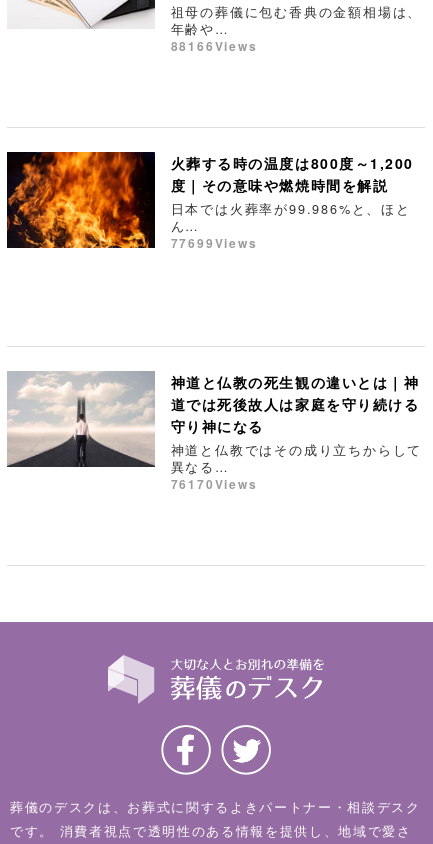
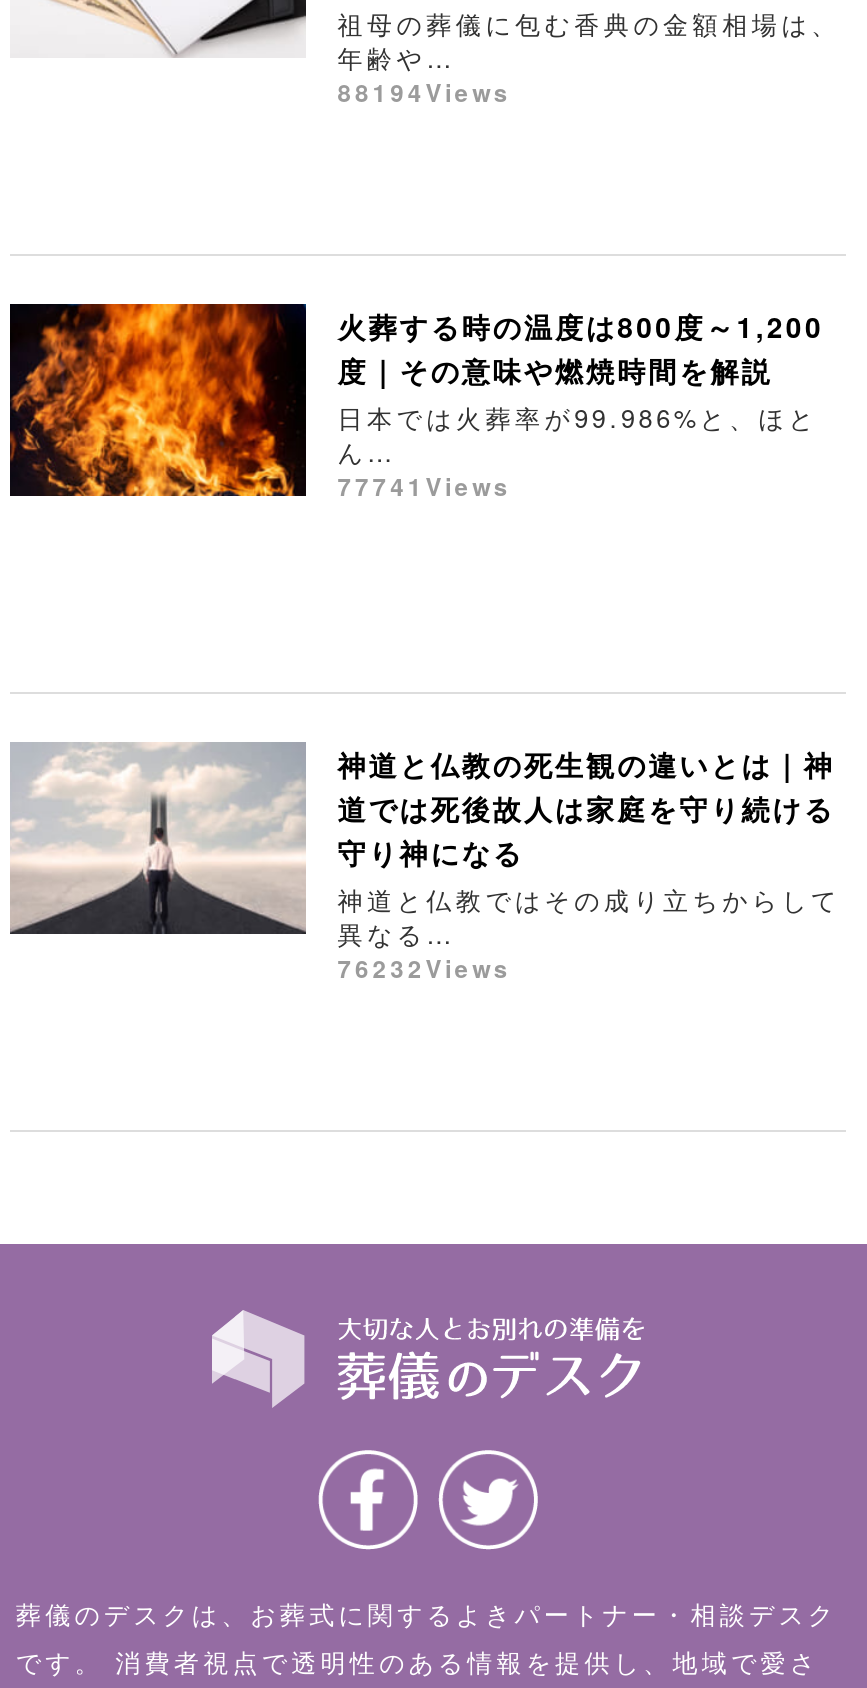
[171,37,258,55] 88166Views -> [337,75,511,111] 88194Views
[171,234,258,252] 77699Views -> [337,469,511,505] 77741Views
[171,475,258,493] 76170Views -> [337,951,511,987] 76232Views

